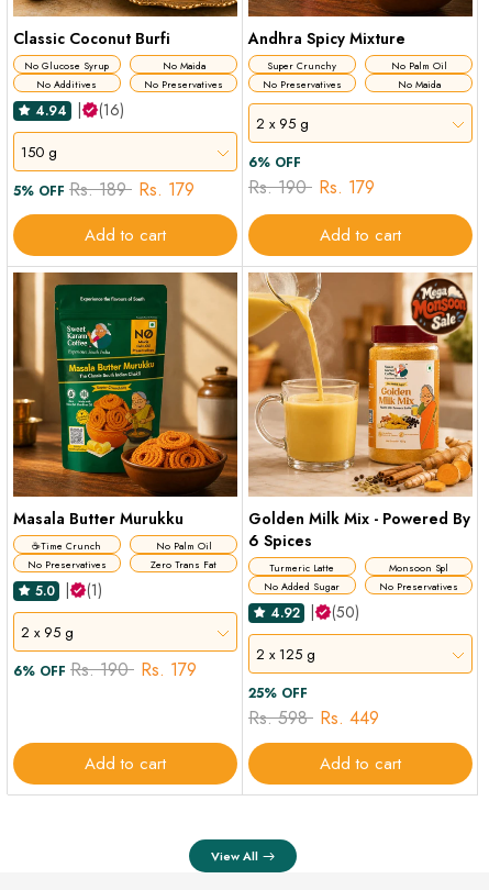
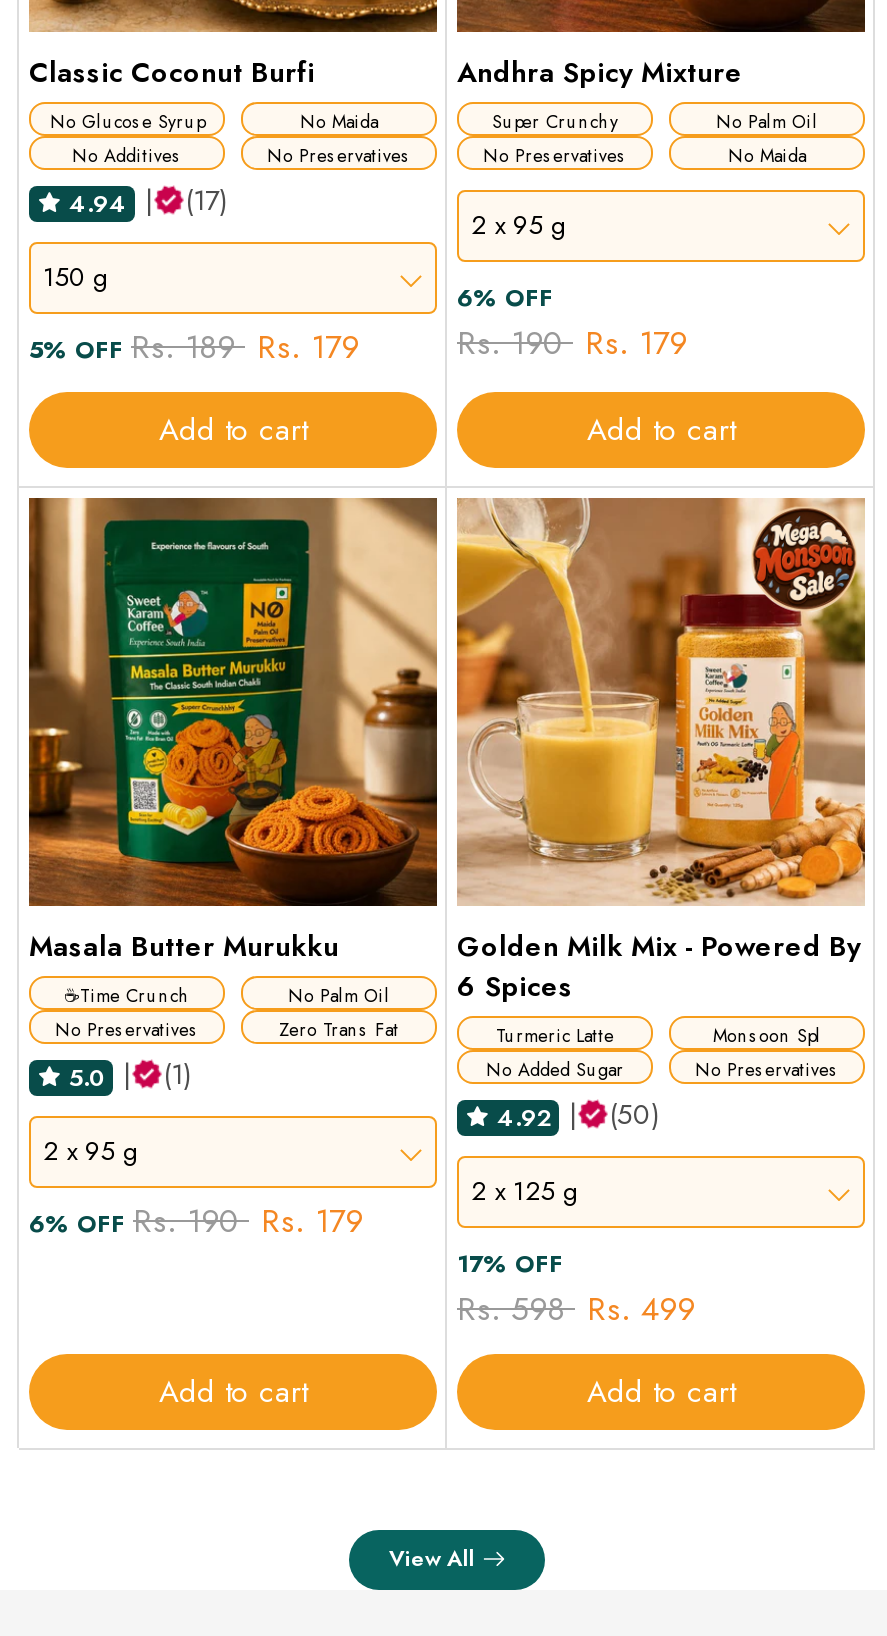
[99,99,124,121] (16) -> [185,180,227,220] (17)
[248,684,308,704] 25% OFF -> [457,1245,563,1281] 17% OFF
[248,706,379,731] Rs. 598 Rs. 449 -> [457,1285,695,1331] Rs. 598 Rs. 499

